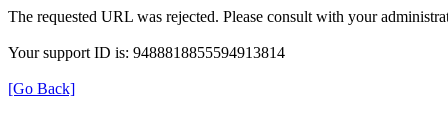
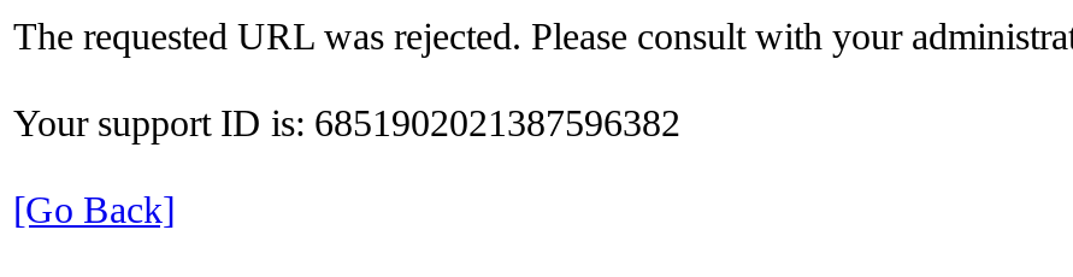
[8,44,285,61] Your support ID is: 9488818855594913814 -> [13,102,680,143] Your support ID is: 6851902021387596382

